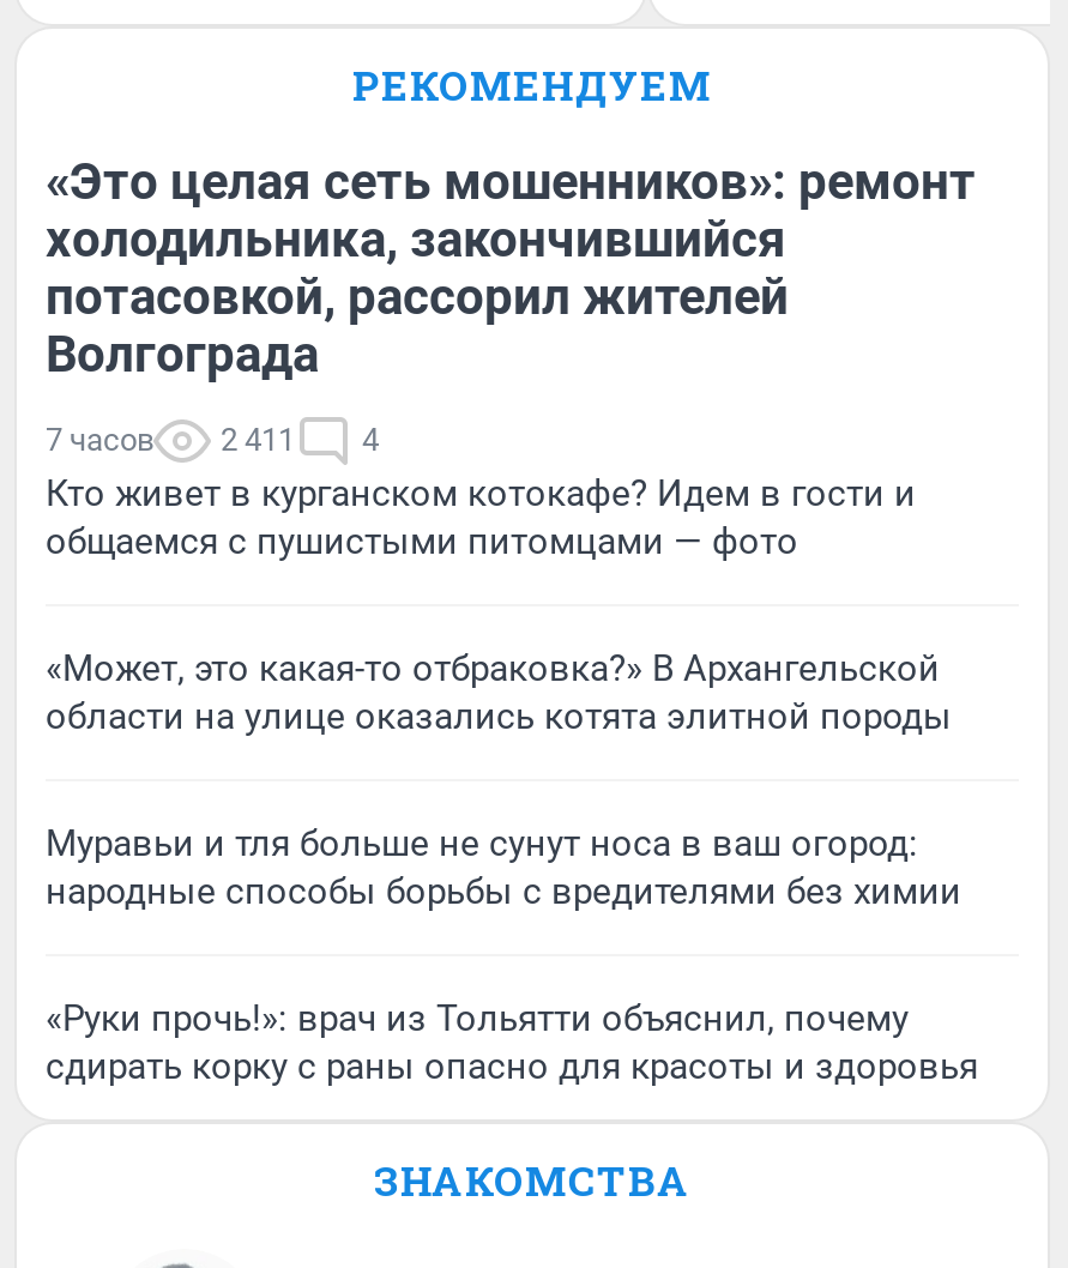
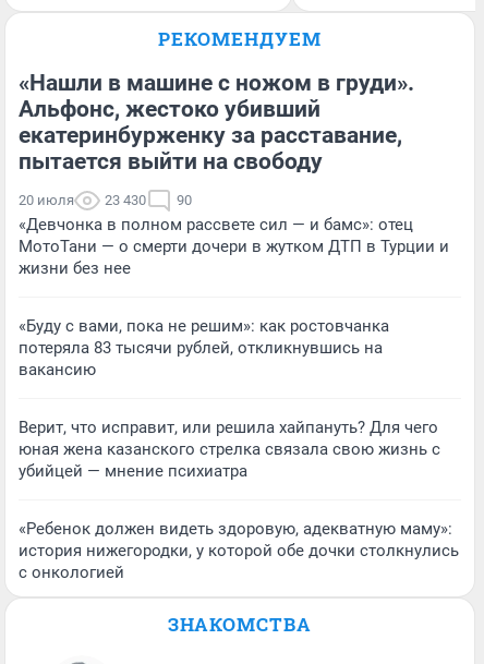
[46,152,976,383] «Это целая сеть мошенников»: ремонт | холодильника, закончившийся | потасовкой, рассорил жителей | Волгограда -> [19,69,414,174] «Нашли в машине с ножом в груди». | Альфонс, жестоко убивший | екатеринбурженку за расставание, | пытается выйти на свободу
[46,421,916,562] 7 часов | 2 411 | 4 | Кто живет в курганском котокафе? Идем в гости и | общаемся с пушистыми питомцами — фото -> [19,191,449,278] 20 июля | 23 430 | 90 | «Девчонка в полном рассвете сил — и бамс»: отец | МотоТани — о смерти дочери в жутком ДТП в Турции и | жизни без нее
[46,646,952,737] «Может, это какая-то отбраковка?» В Архангельской | области на улице оказались котята элитной породы -> [19,316,389,379] «Буду с вами, пока не решим»: как ростовчанка | потеряла 83 тысячи рублей, откликнувшись на | вакансию
[46,821,961,912] Муравьи и тля больше не сунут носа в ваш огород: | народные способы борьбы с вредителями без химии -> [19,417,440,480] Верит, что исправит, или решила хайпануть? Для чего | юная жена казанского стрелка связала свою жизнь с | убийцей — мнение психиатра
[46,996,978,1087] «Руки прочь!»: врач из Тольятти объяснил, почему | сдирать корку с раны опасно для красоты и здоровья -> [19,519,459,582] «Ребенок должен видеть здоровую, адекватную маму»: | история нижегородки, у которой обе дочки столкнулись | с онкологией

